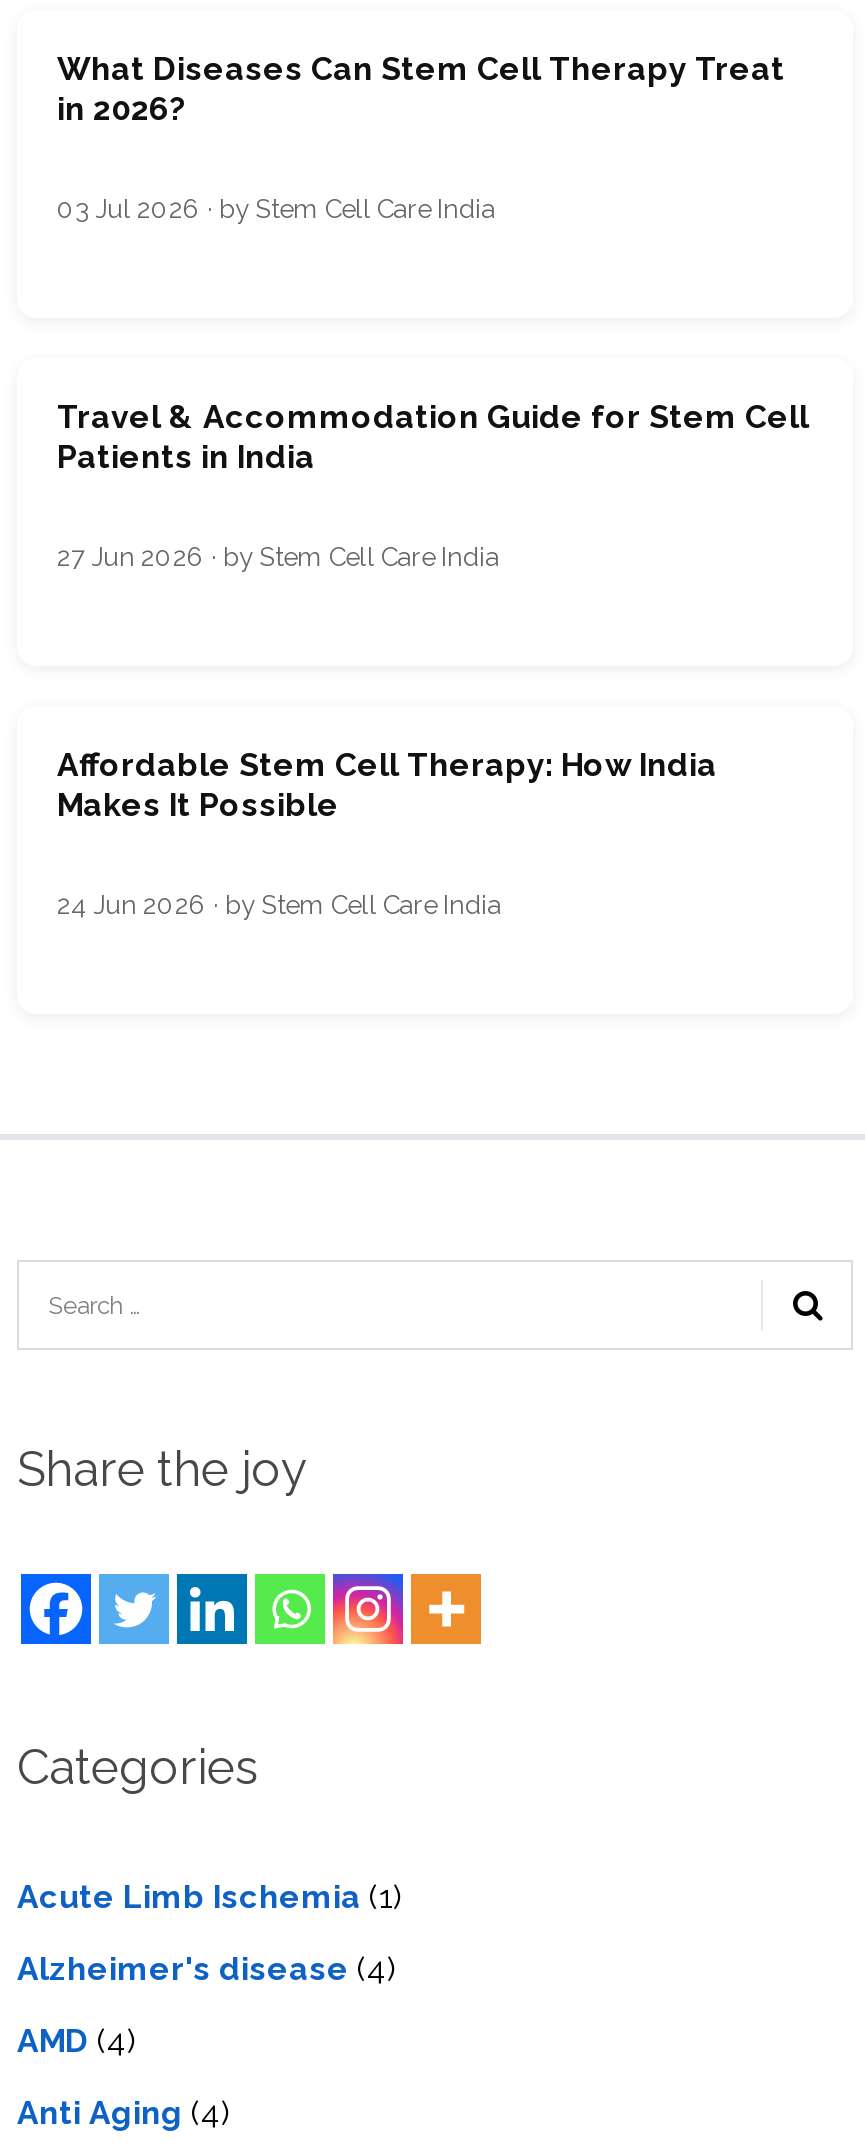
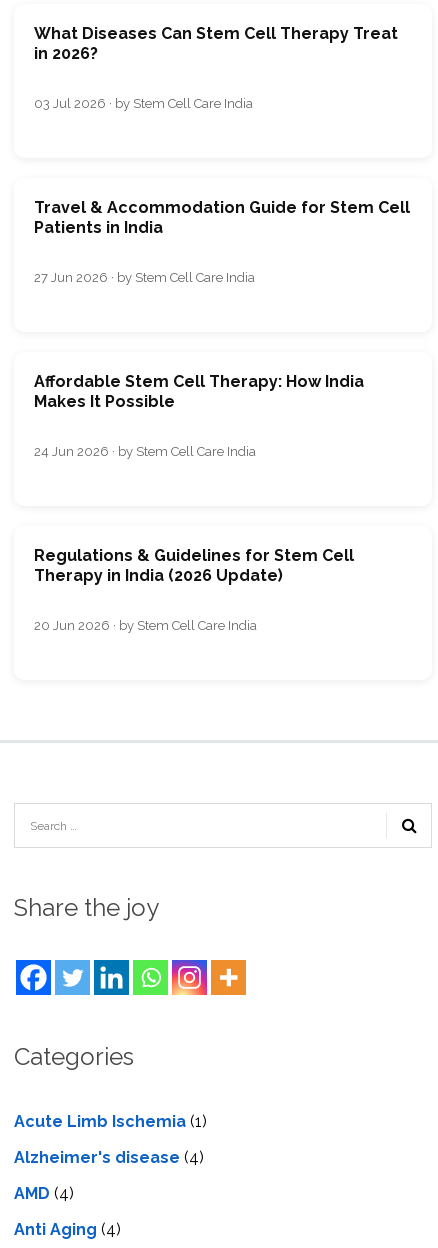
none -> [34,546,354,633] Regulations & Guidelines for Stem Cell | Therapy in India (2026 Update) | 20 Jun 2026 · by Stem Cell Care India

